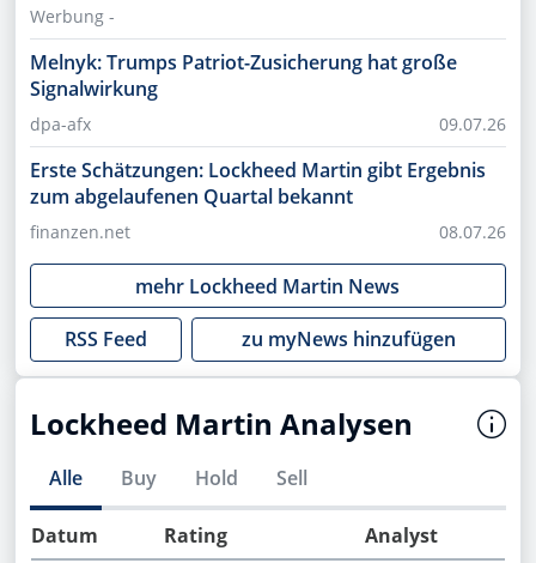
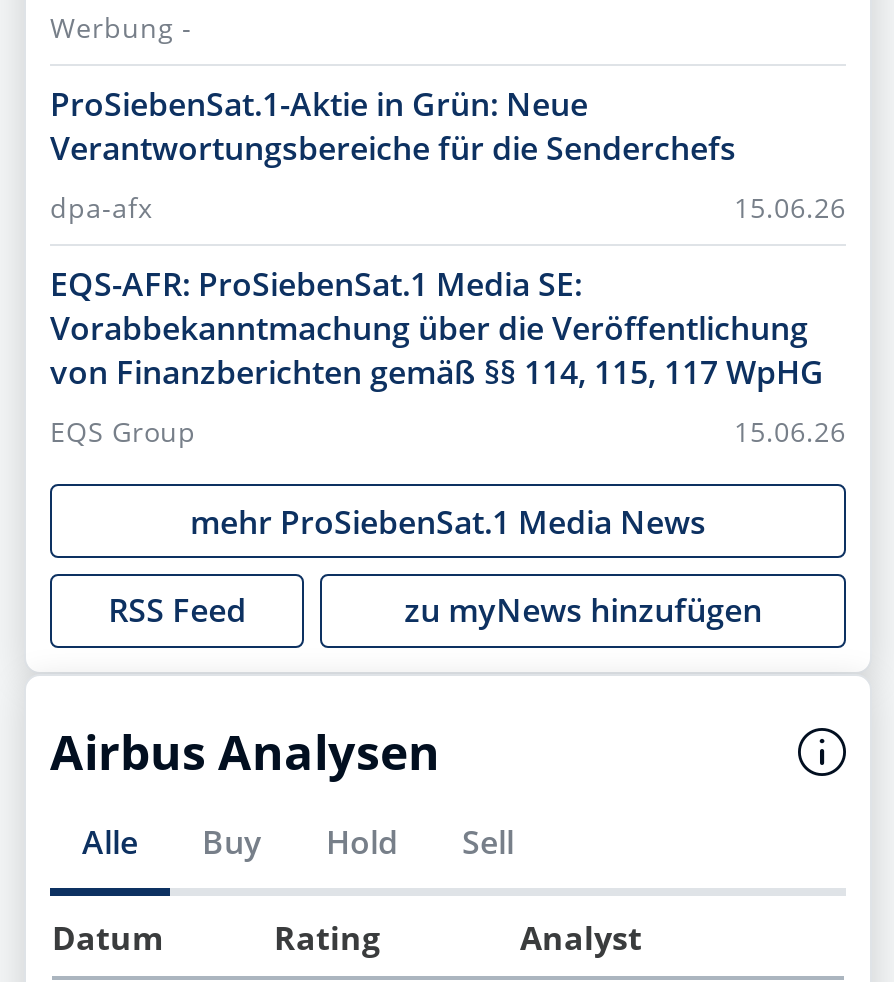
[30,50,457,102] Melnyk: Trumps Patriot-Zusicherung hat große | Signalwirkung -> [50,83,736,171] ProSiebenSat.1-Aktie in Grün: Neue | Verantwortungsbereiche für die Senderchefs
[439,113,506,136] 09.07.26 -> [734,189,846,227] 15.06.26
[30,157,486,210] Erste Schätzungen: Lockheed Martin gibt Ergebnis | zum abgelaufenen Quartal bekannt -> [50,263,824,395] EQS-AFR: ProSiebenSat.1 Media SE: | Vorabbekanntmachung über die Veröffentlichung | von Finanzberichten gemäß §§ 114, 115, 117 WpHG
[30,221,506,244] 08.07.26 | finanzen.net -> [50,413,846,451] 15.06.26 | EQS Group
[136,273,400,299] mehr Lockheed Martin News -> [190,499,706,543] mehr ProSiebenSat.1 Media News
[30,403,413,443] Lockheed Martin Analysen -> [50,717,440,783] Airbus Analysen

